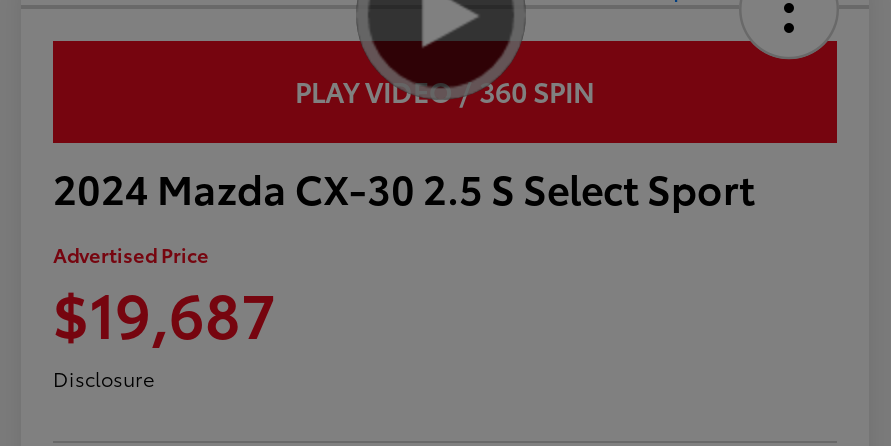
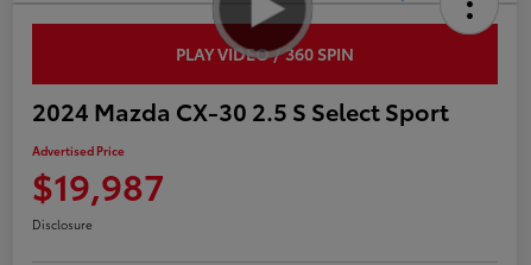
[53,269,277,355] $19,687 -> [32,160,165,211] $19,987

